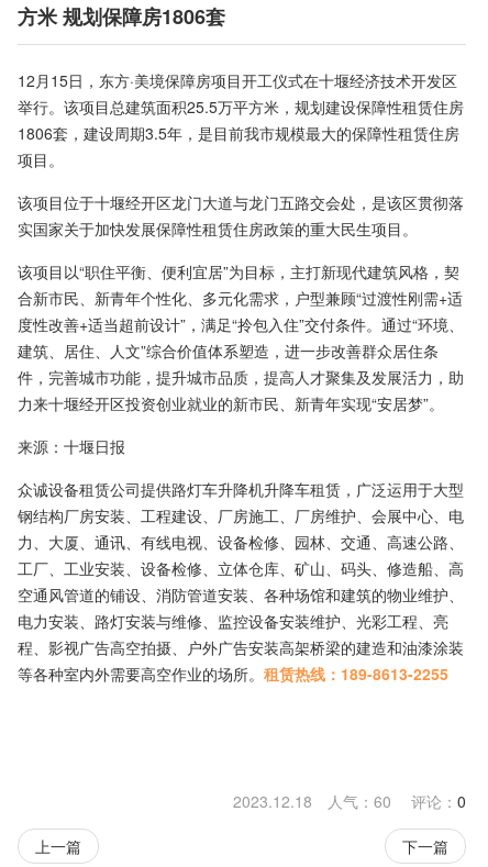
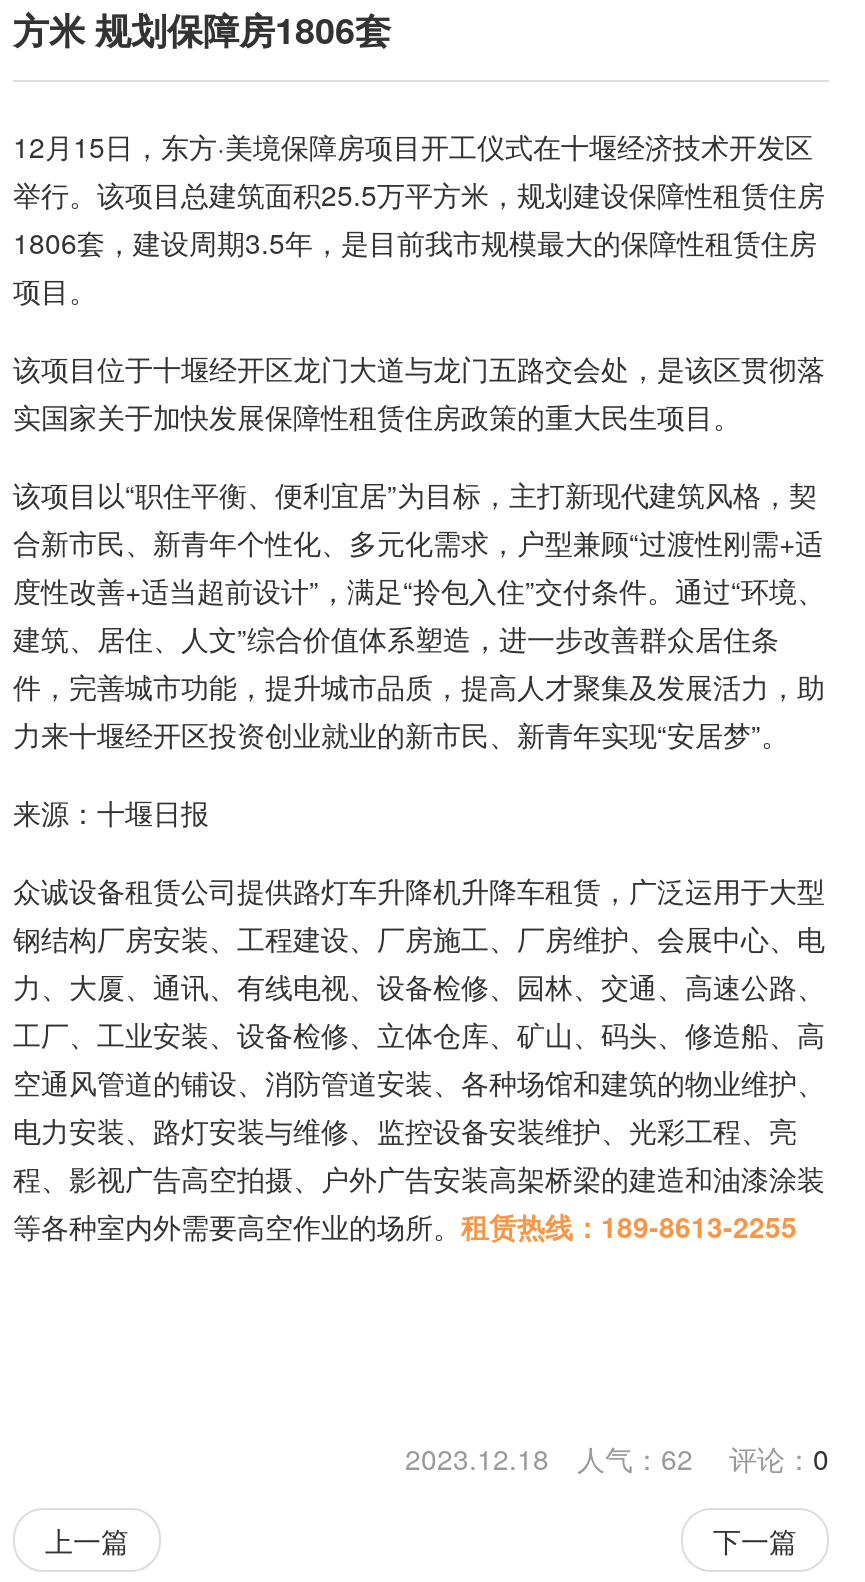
[233,790,466,812] 2023.12.18 人气：60评论：0 -> [405,1438,829,1478] 2023.12.18 人气：62评论：0

